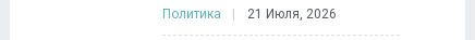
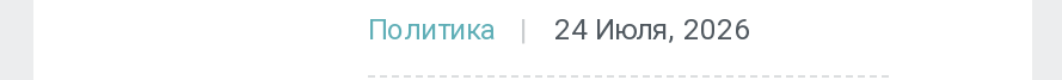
[162,6,337,21] Политика 21 Июля, 2026 -> [368,12,750,46] Политика 24 Июля, 2026

